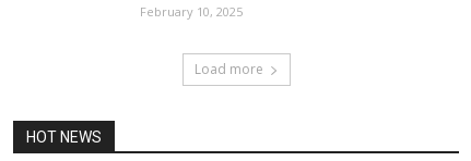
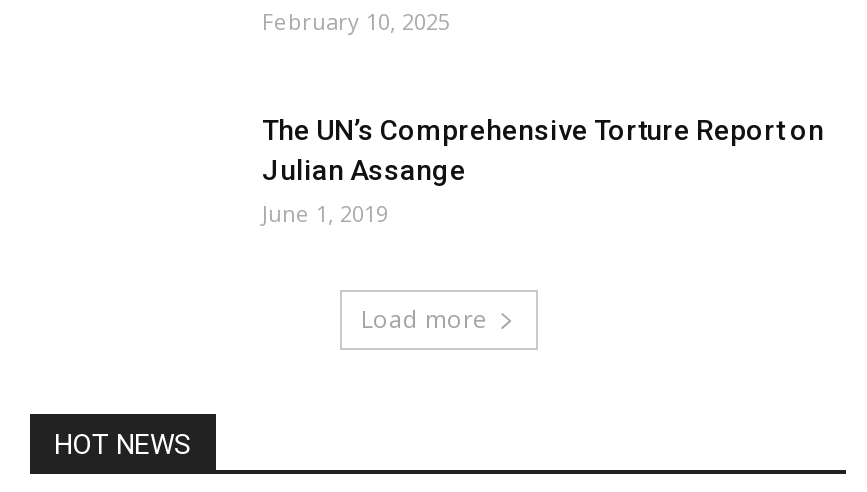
none -> [262,115,824,229] The UN’s Comprehensive Torture Report on | Julian Assange | June 1, 2019

